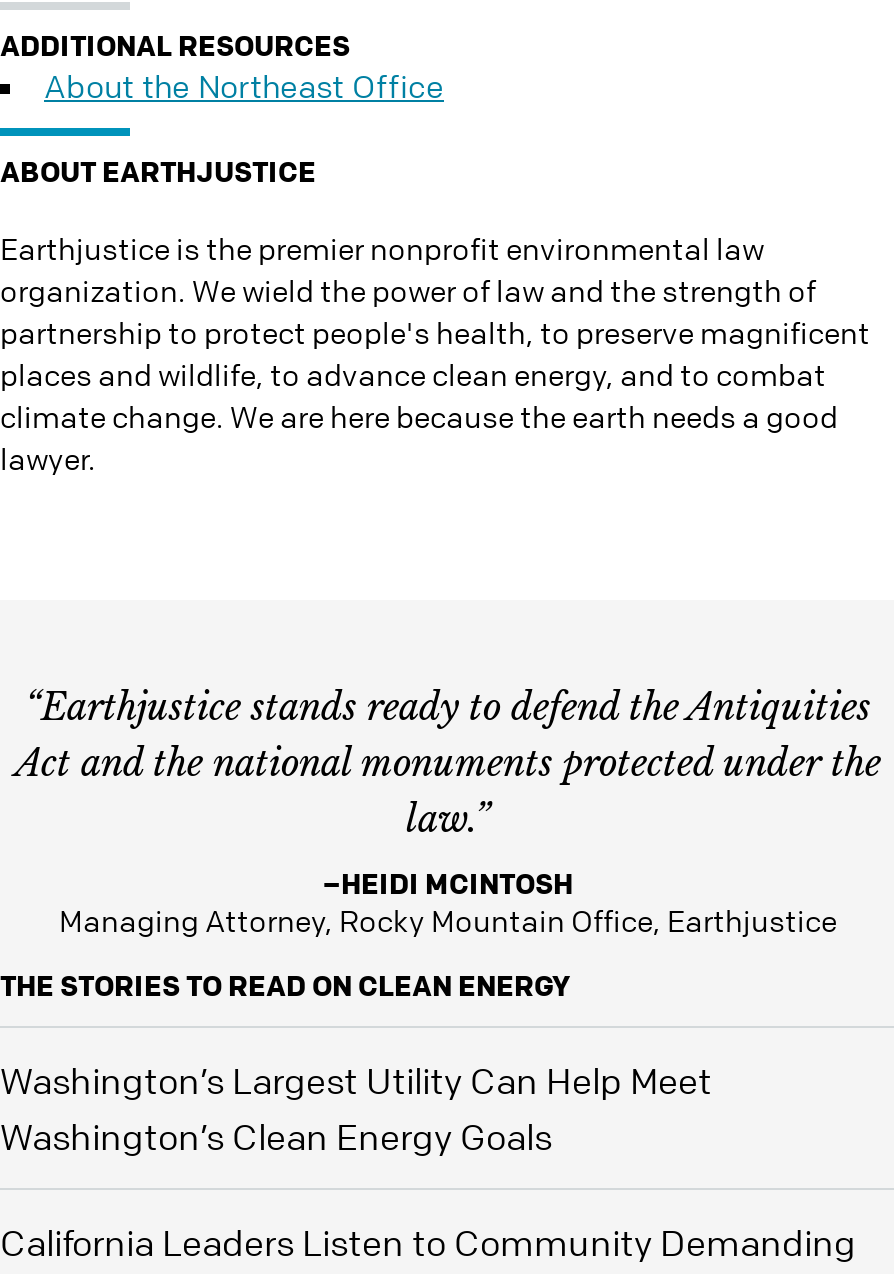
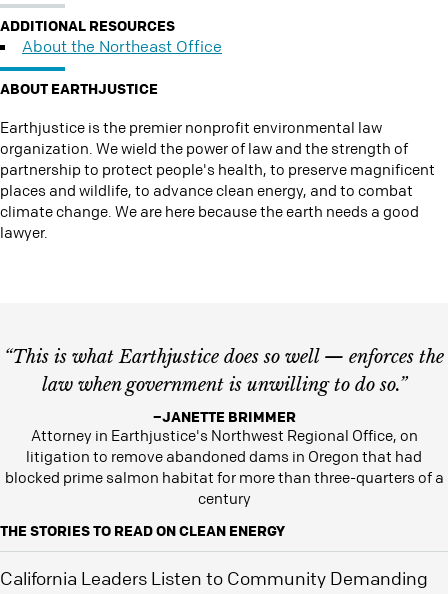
[15,686,881,842] “Earthjustice stands ready to defend the Antiquities | Act and the national monuments protected under the | law.” -> [4,346,444,396] “This is what Earthjustice does so well — enforces the | law when government is unwilling to do so.”
[59,864,837,940] –HEIDI MCINTOSH | Managing Attorney, Rocky Mountain Office, Earthjustice -> [4,407,443,508] –JANETTE BRIMMER | Attorney in Earthjustice's Northwest Regional Office, on | litigation to remove abandoned dams in Oregon that had | blocked prime salmon habitat for more than three-quarters of a | century
moved [0,966,570,1004] -> [0,521,285,540]: THE STORIES TO READ ON CLEAN ENERGY
[0,1058,712,1158] Washington’s Largest Utility Can Help Meet | Washington’s Clean Energy Goals -> none

